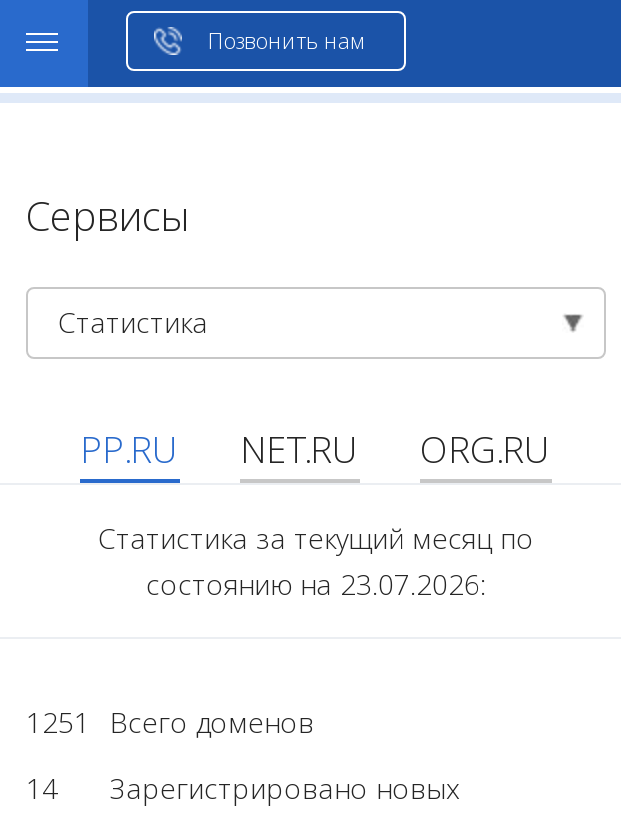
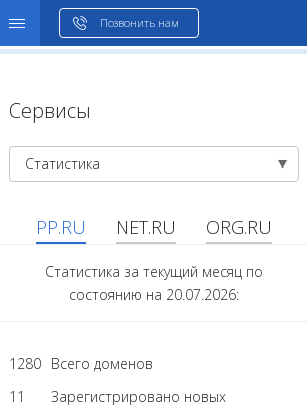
[146,565,486,603] состоянию на 23.07.2026: -> [69,285,239,304] состоянию на 20.07.2026:
[26,703,314,741] 1251 Всего доменов -> [9,354,153,373] 1280 Всего доменов
[26,769,460,807] 14 Зарегистрировано новых -> [9,387,226,406] 11 Зарегистрировано новых

